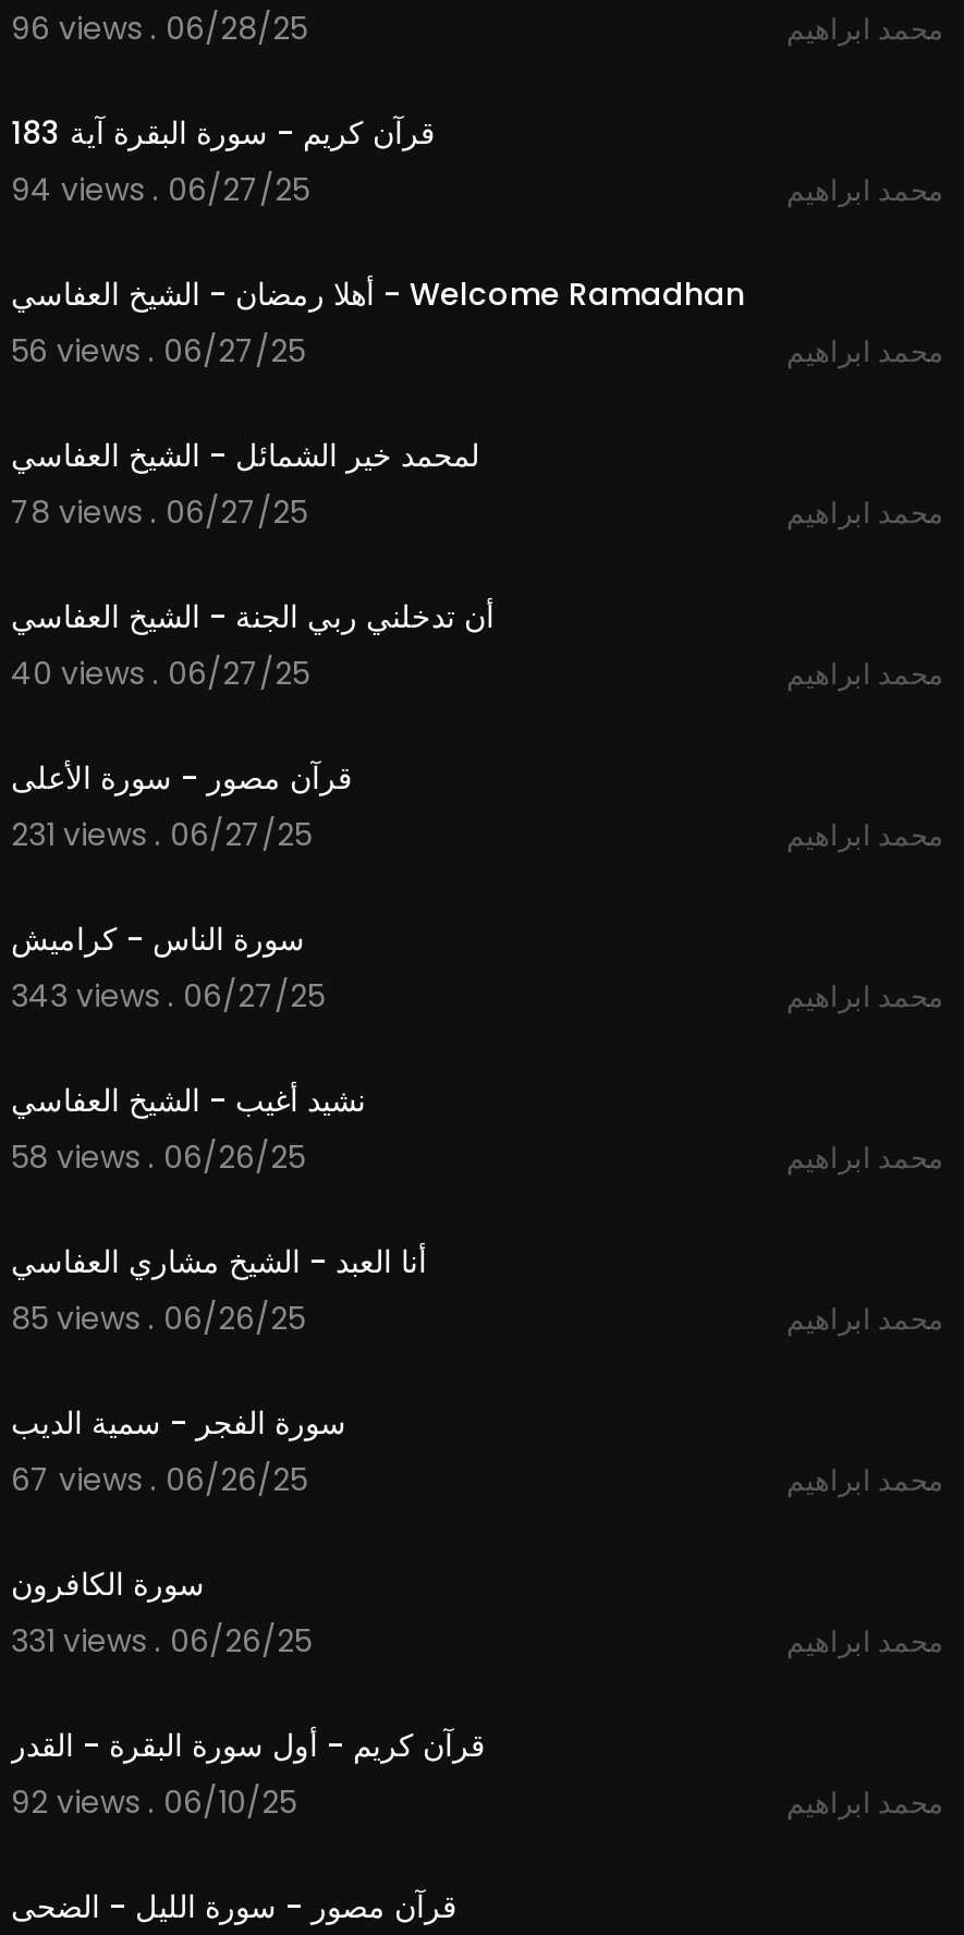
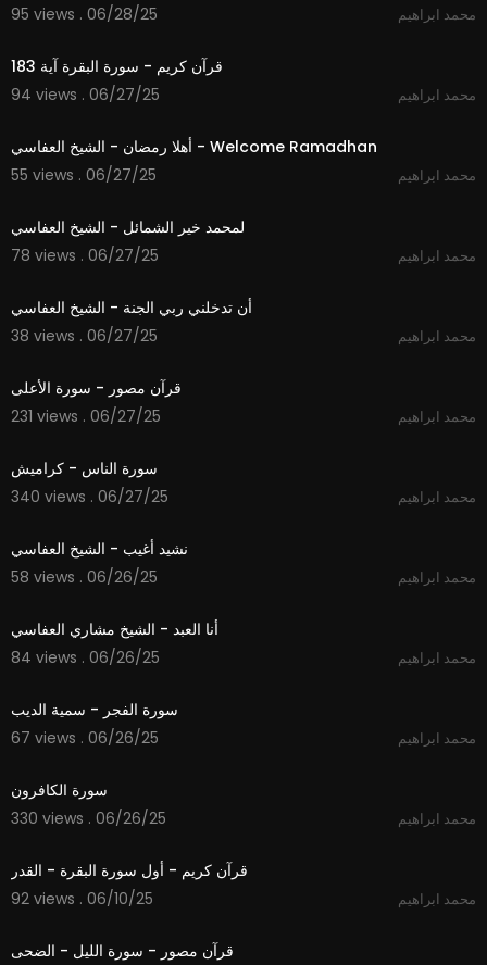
[11,7,307,50] 96 views . 06/28/25 -> [11,3,158,25] 95 views . 06/28/25
[11,329,305,373] 56 views . 06/27/25 -> [11,164,157,186] 55 views . 06/27/25
[11,652,309,695] 40 views . 06/27/25 -> [11,325,158,347] 38 views . 06/27/25
[11,974,325,1018] 343 views . 06/27/25 -> [11,486,168,507] 340 views . 06/27/25
[11,1297,305,1340] 85 views . 06/26/25 -> [11,647,160,668] 84 views . 06/26/25
[11,1619,312,1663] 331 views . 06/26/25 -> [11,807,166,829] 330 views . 06/26/25

